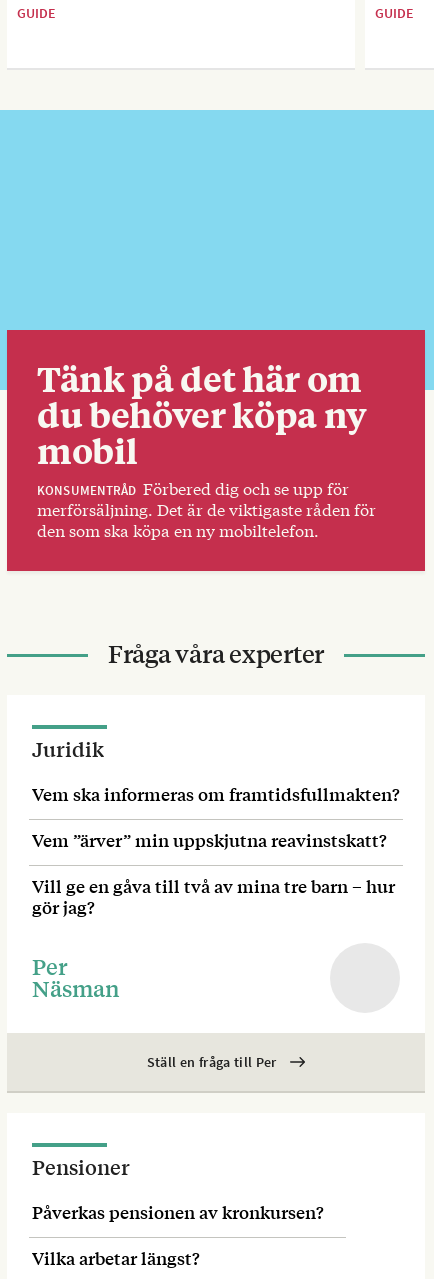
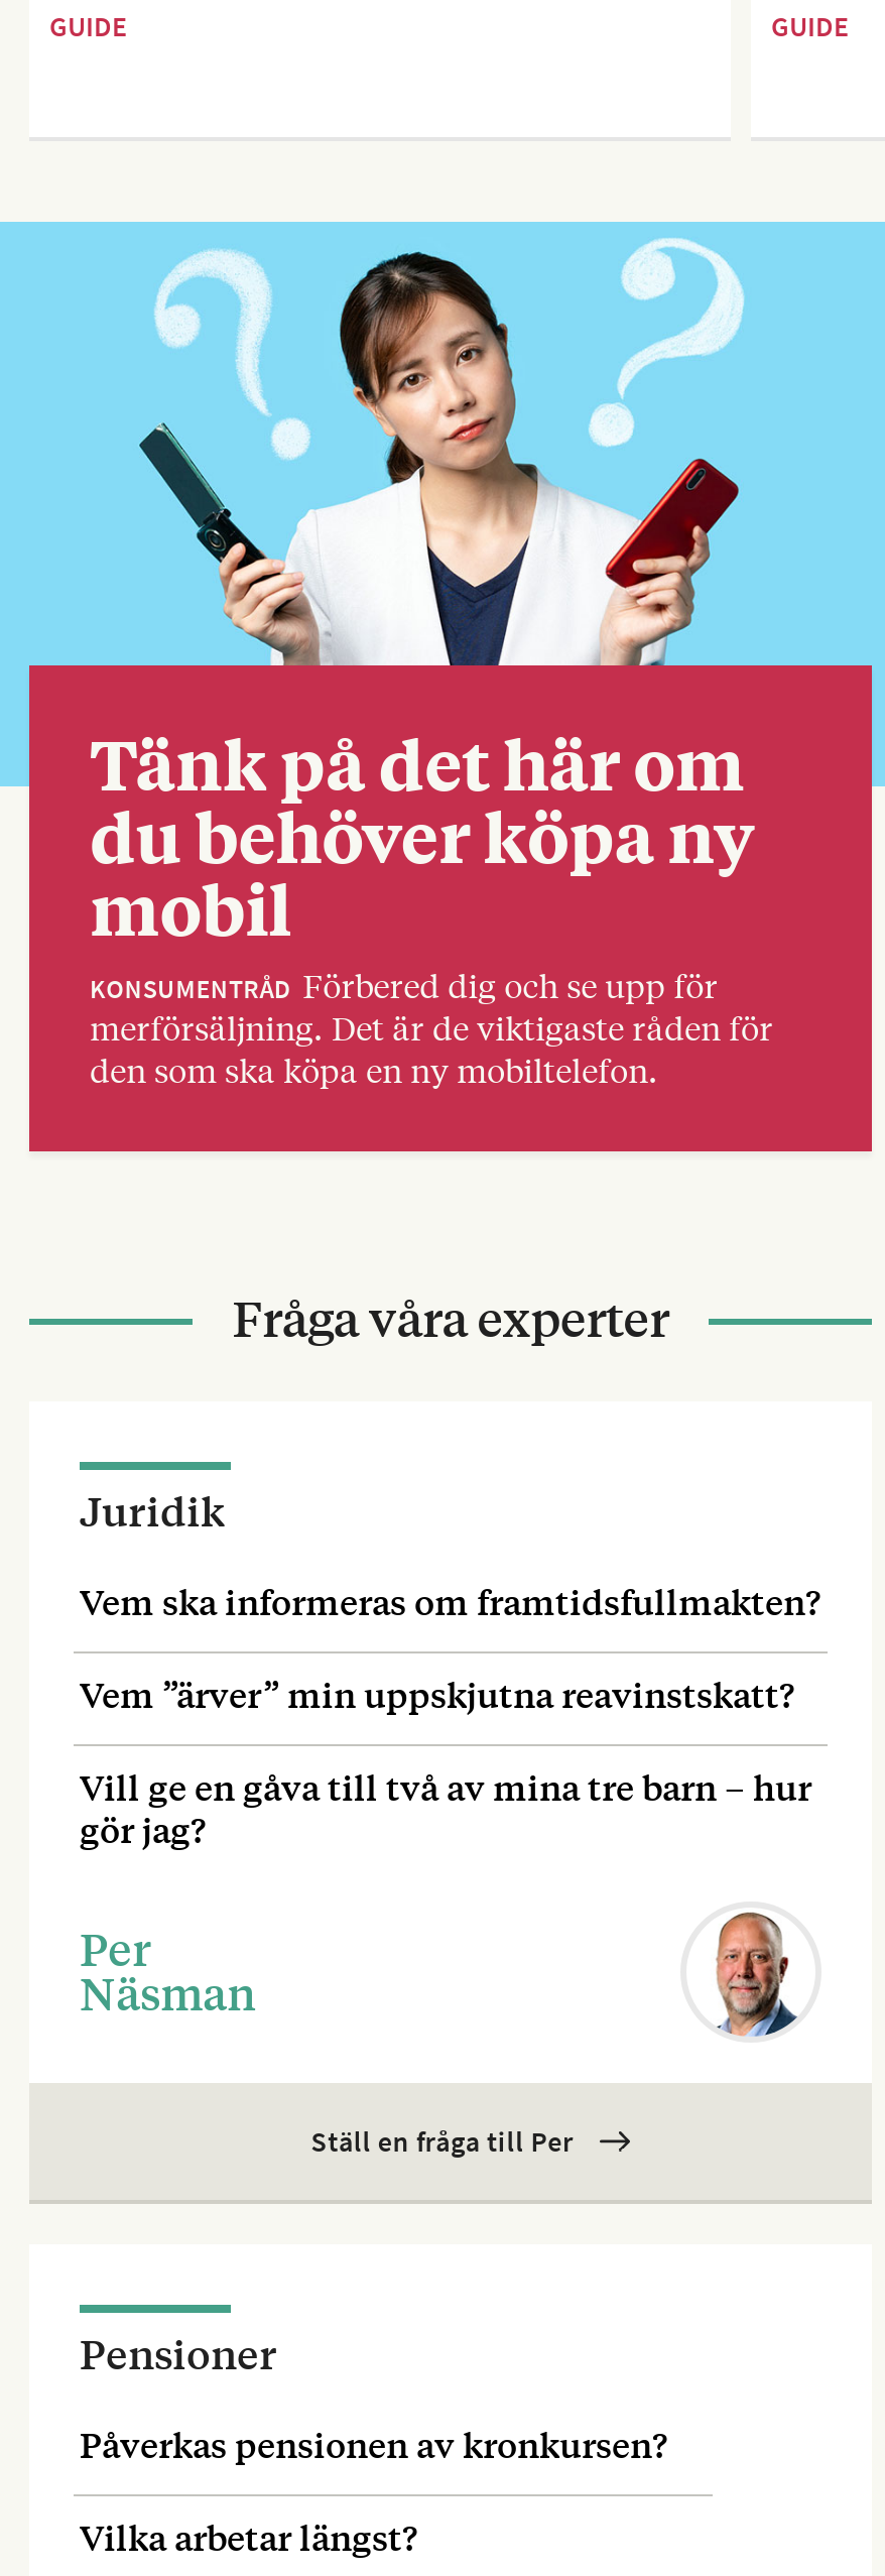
none -> [138,238,745,667] [image]
none -> [717,1912,797,2037] [image]

